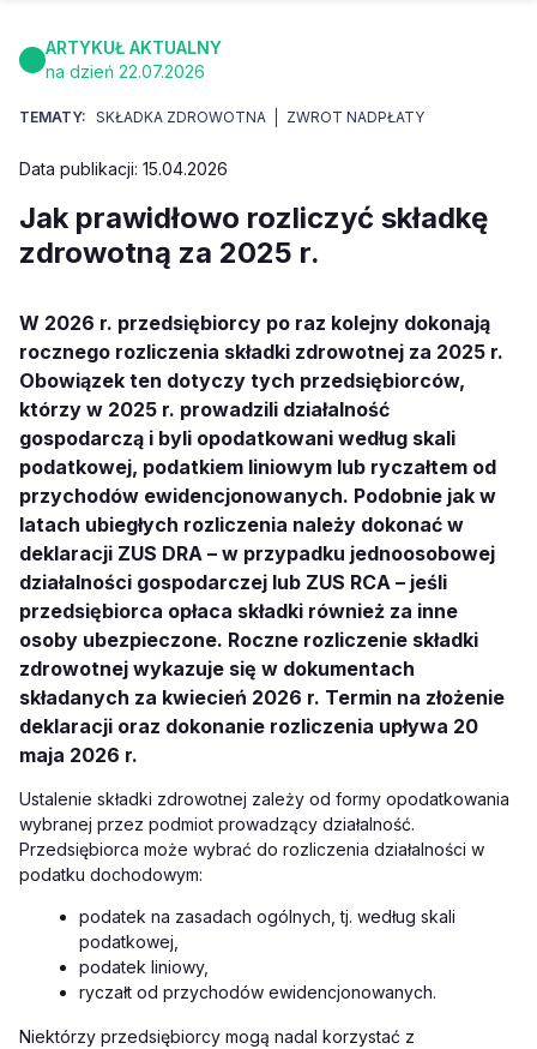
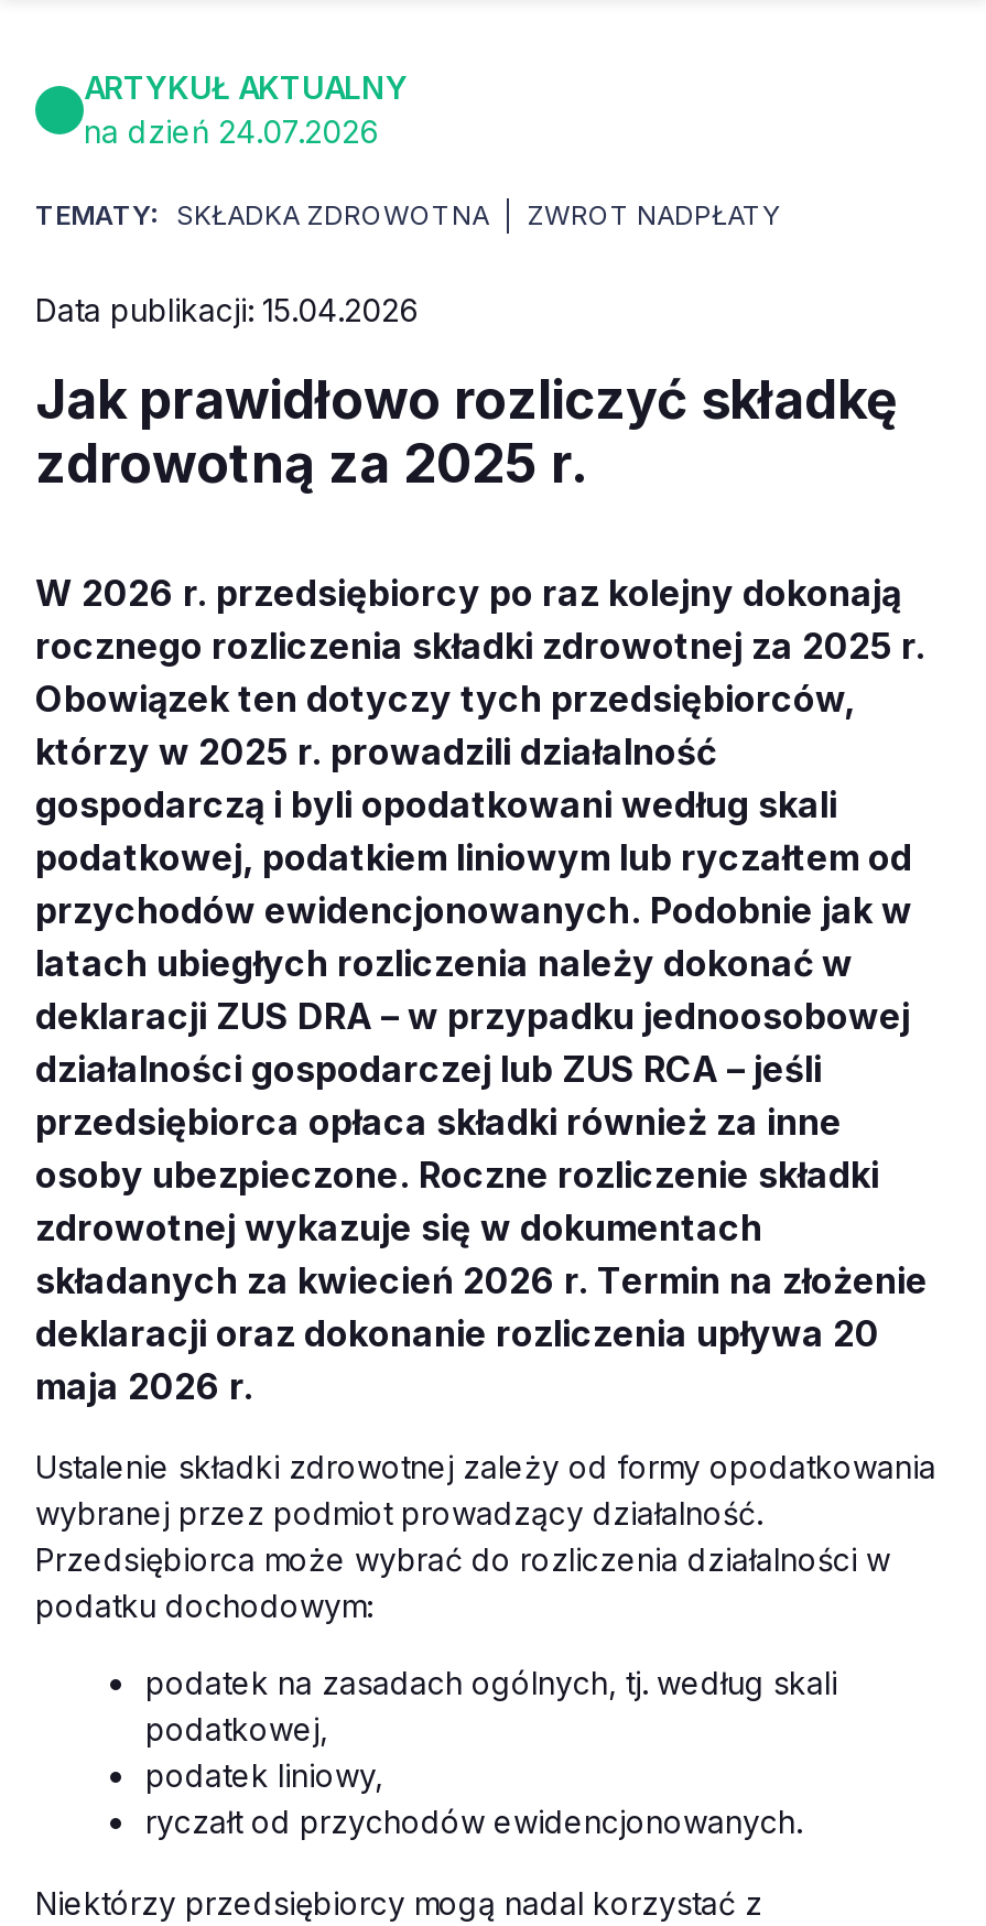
[46,61,205,82] na dzień 22.07.2026 -> [84,112,379,150] na dzień 24.07.2026

